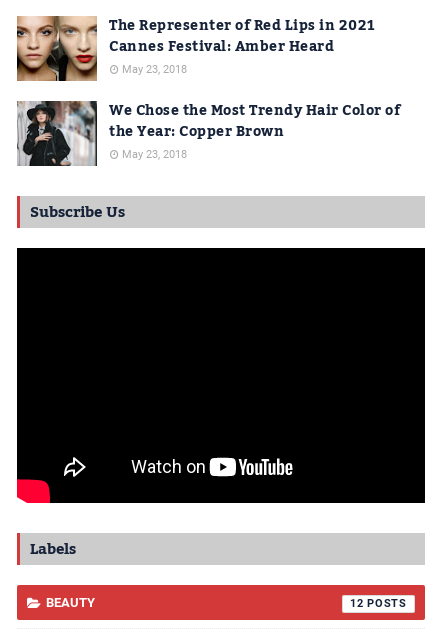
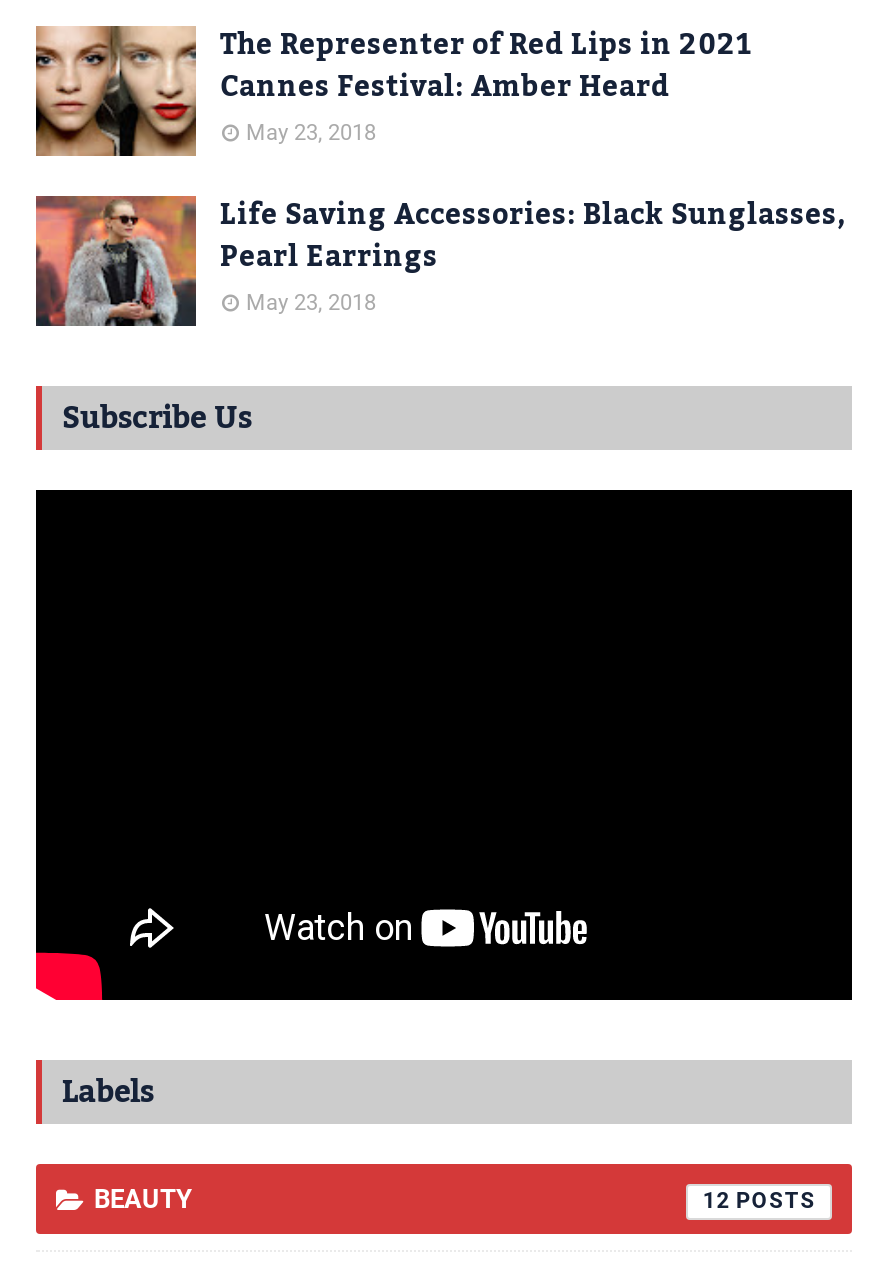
[17,97,400,166] [image] | We Chose the Most Trendy Hair Color of | the Year: Copper Brown -> [36,188,846,326] [image] | Life Saving Accessories: Black Sunglasses, | Pearl Earrings

